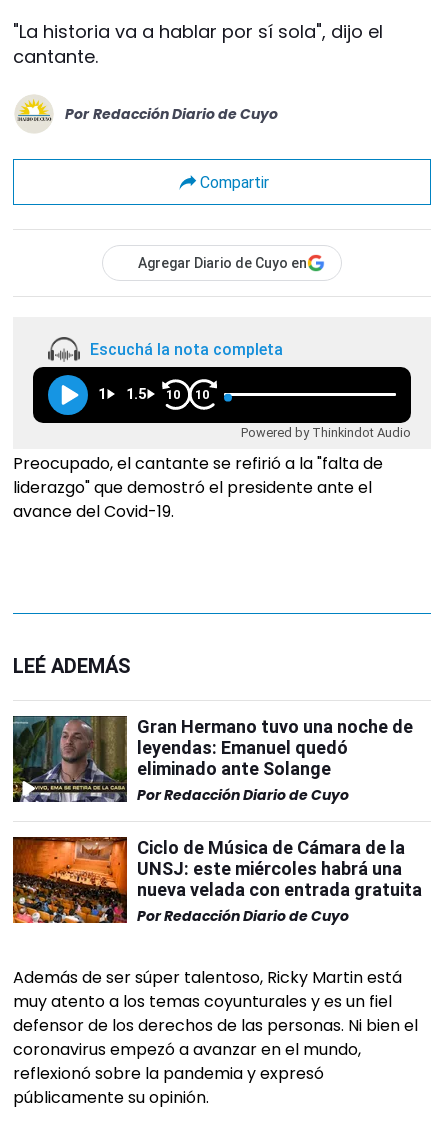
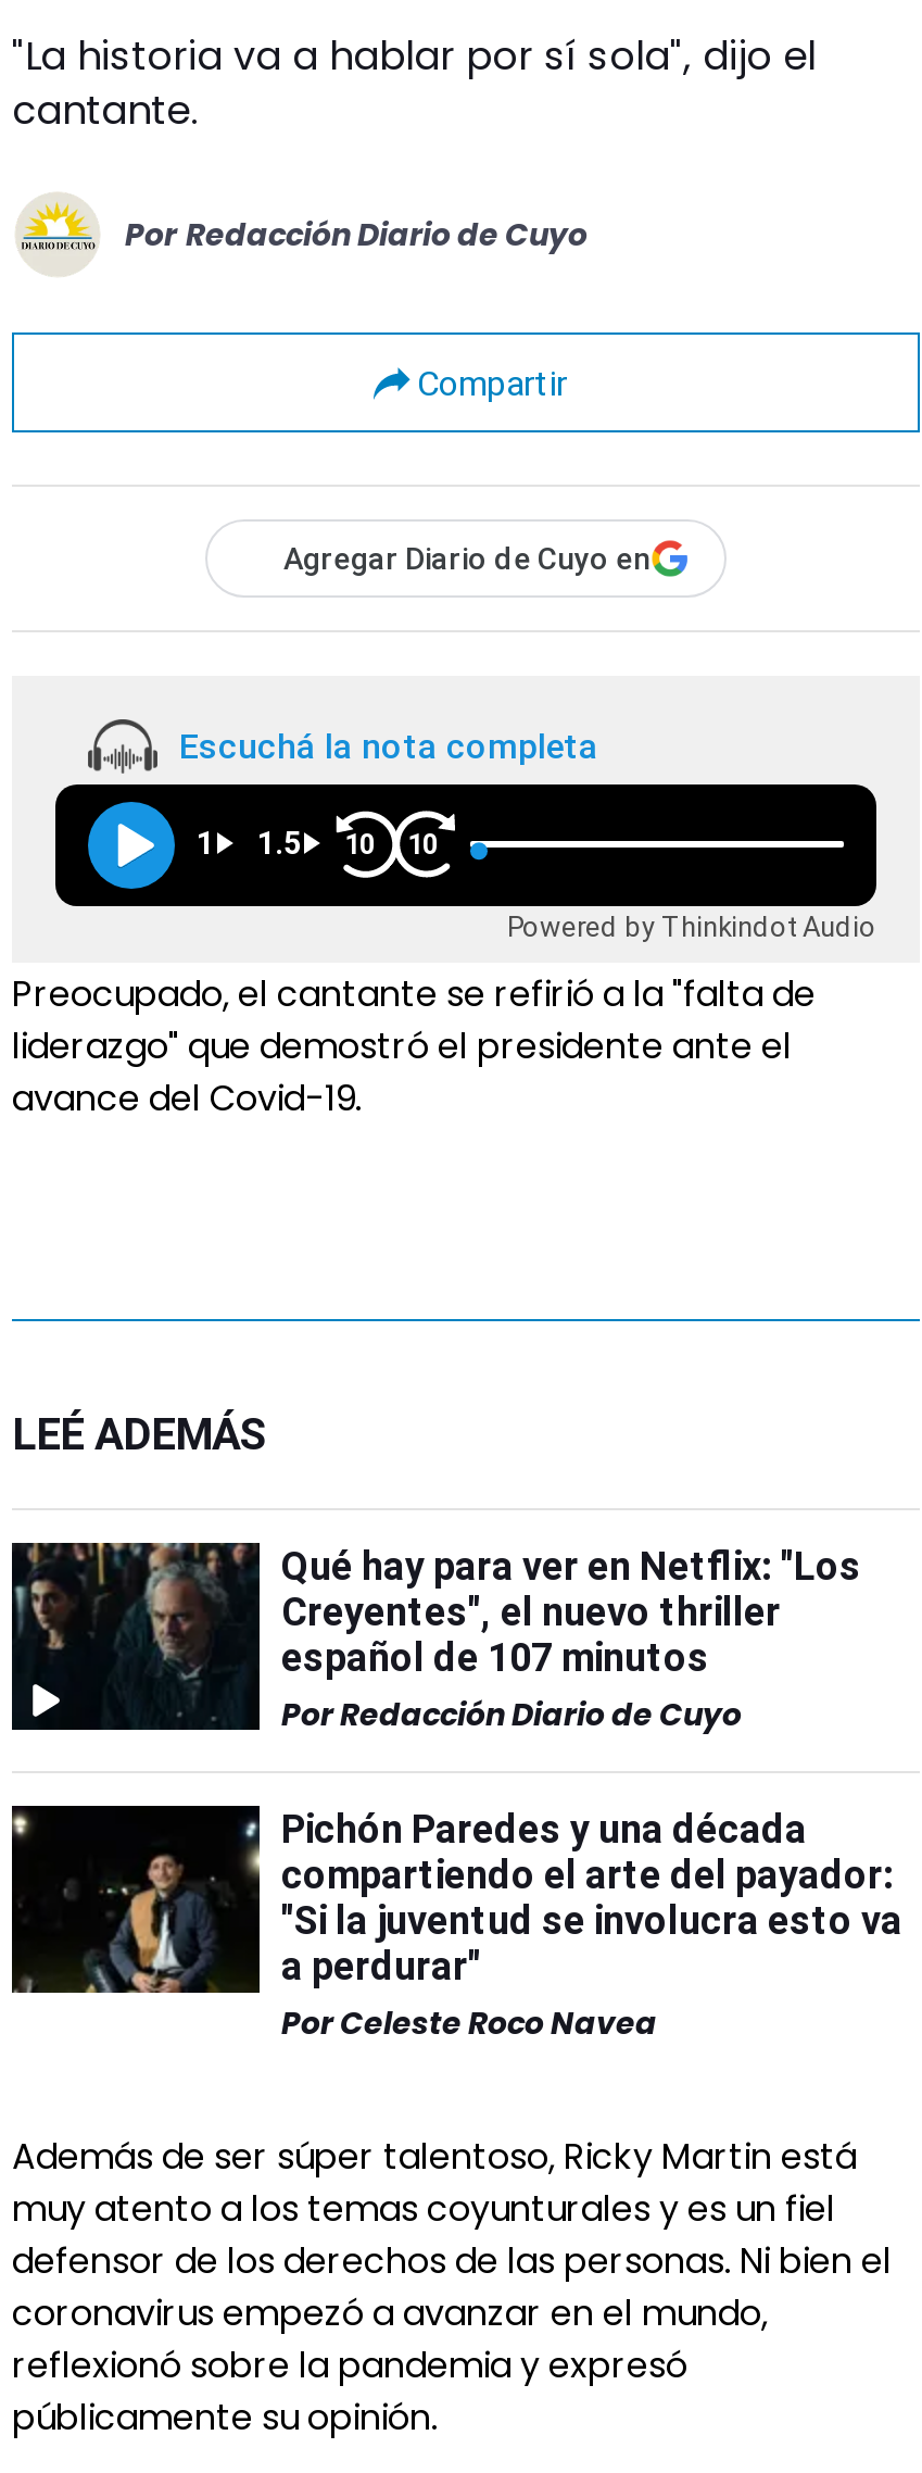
[12,715,413,803] [image] | Gran Hermano tuvo una noche de | leyendas: Emanuel quedó | eliminado ante Solange -> [10,1541,861,1730] [image] | Qué hay para ver en Netflix: "Los | Creyentes", el nuevo thriller | español de 107 minutos
[12,836,422,926] [image] | Ciclo de Música de Cámara de la | UNSJ: este miércoles habrá una | nueva velada con entrada gratuita | Por Redacción Diario de Cuyo -> [10,1804,902,2045] [image] | Pichón Paredes y una década | compartiendo el arte del payador: | "Si la juventud se involucra esto va | a perdurar" | Por Celeste Roco Navea

